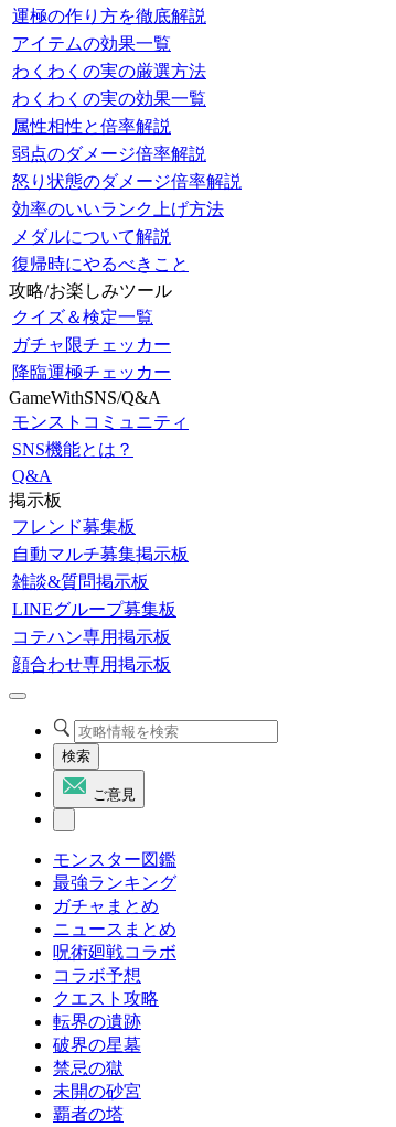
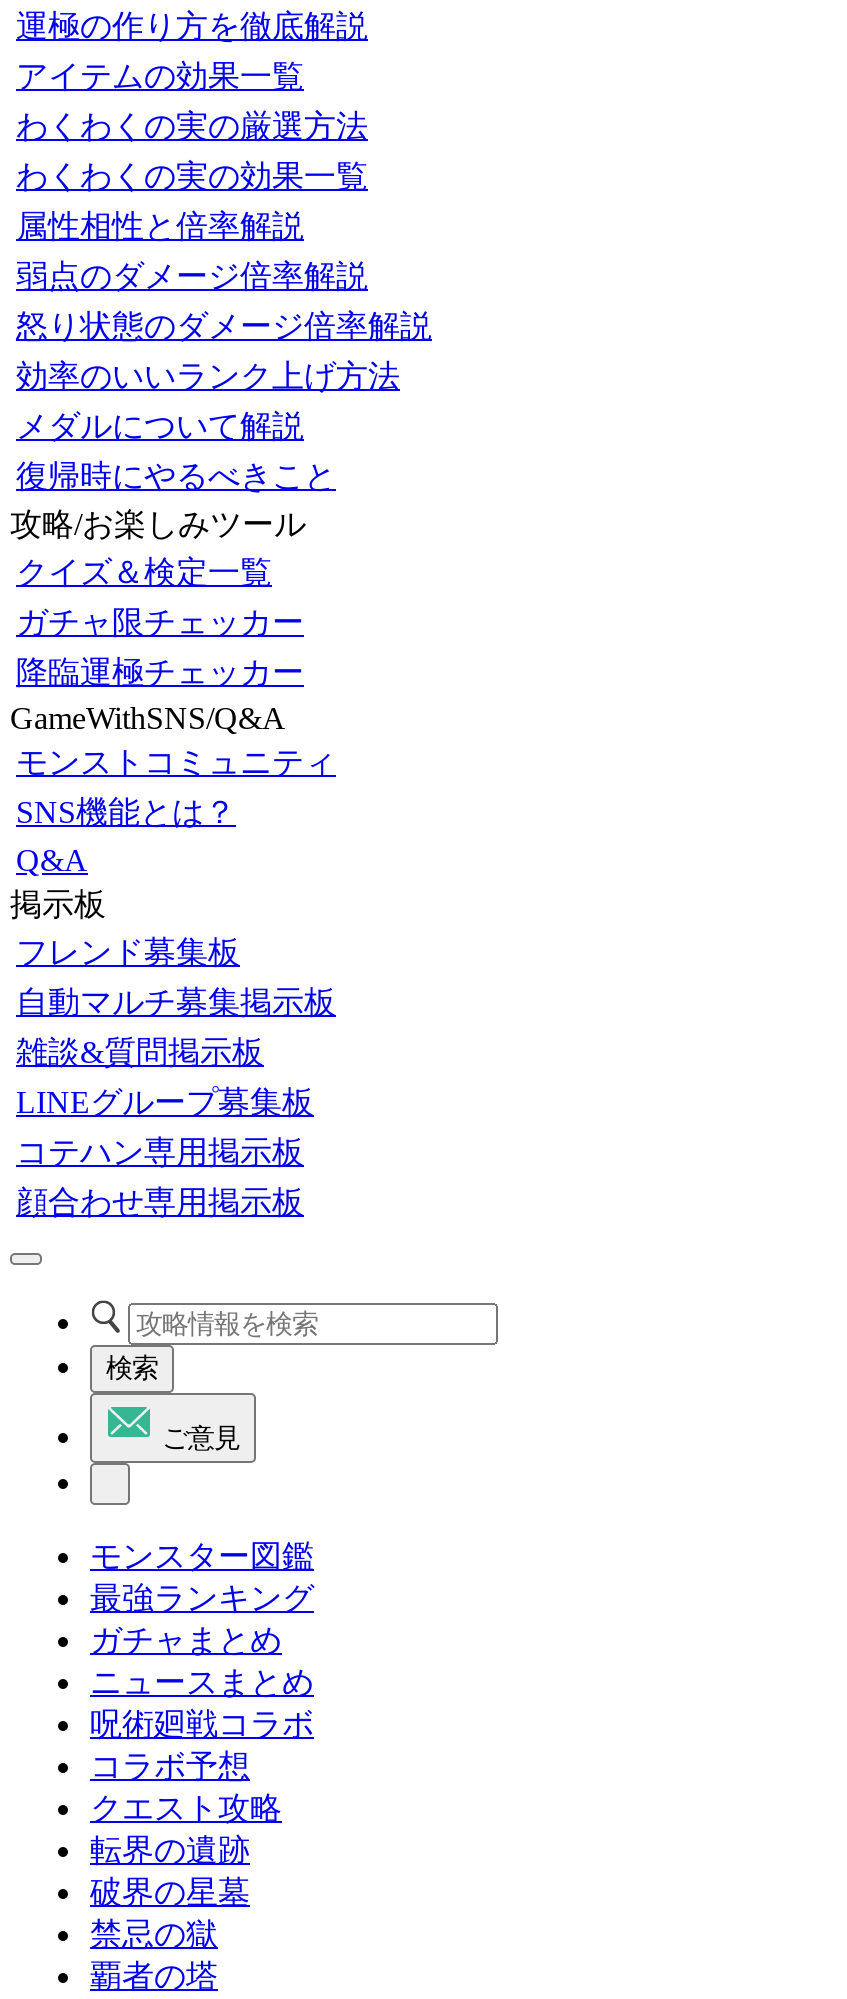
[53,1082,141,1101] 未開の砂宮 -> none

